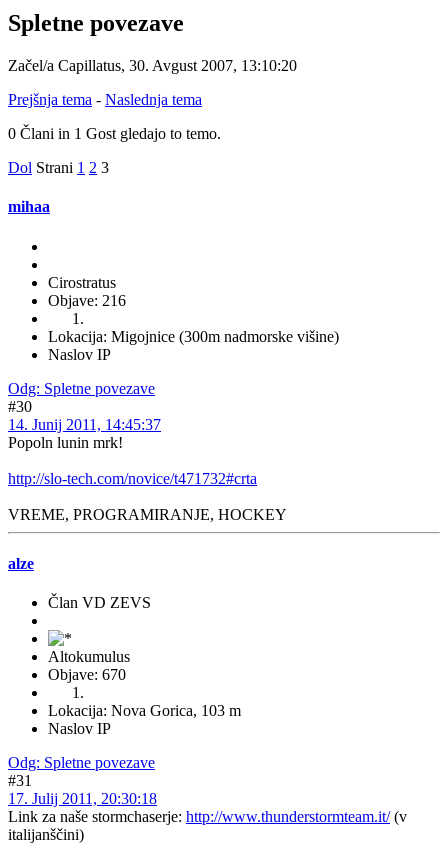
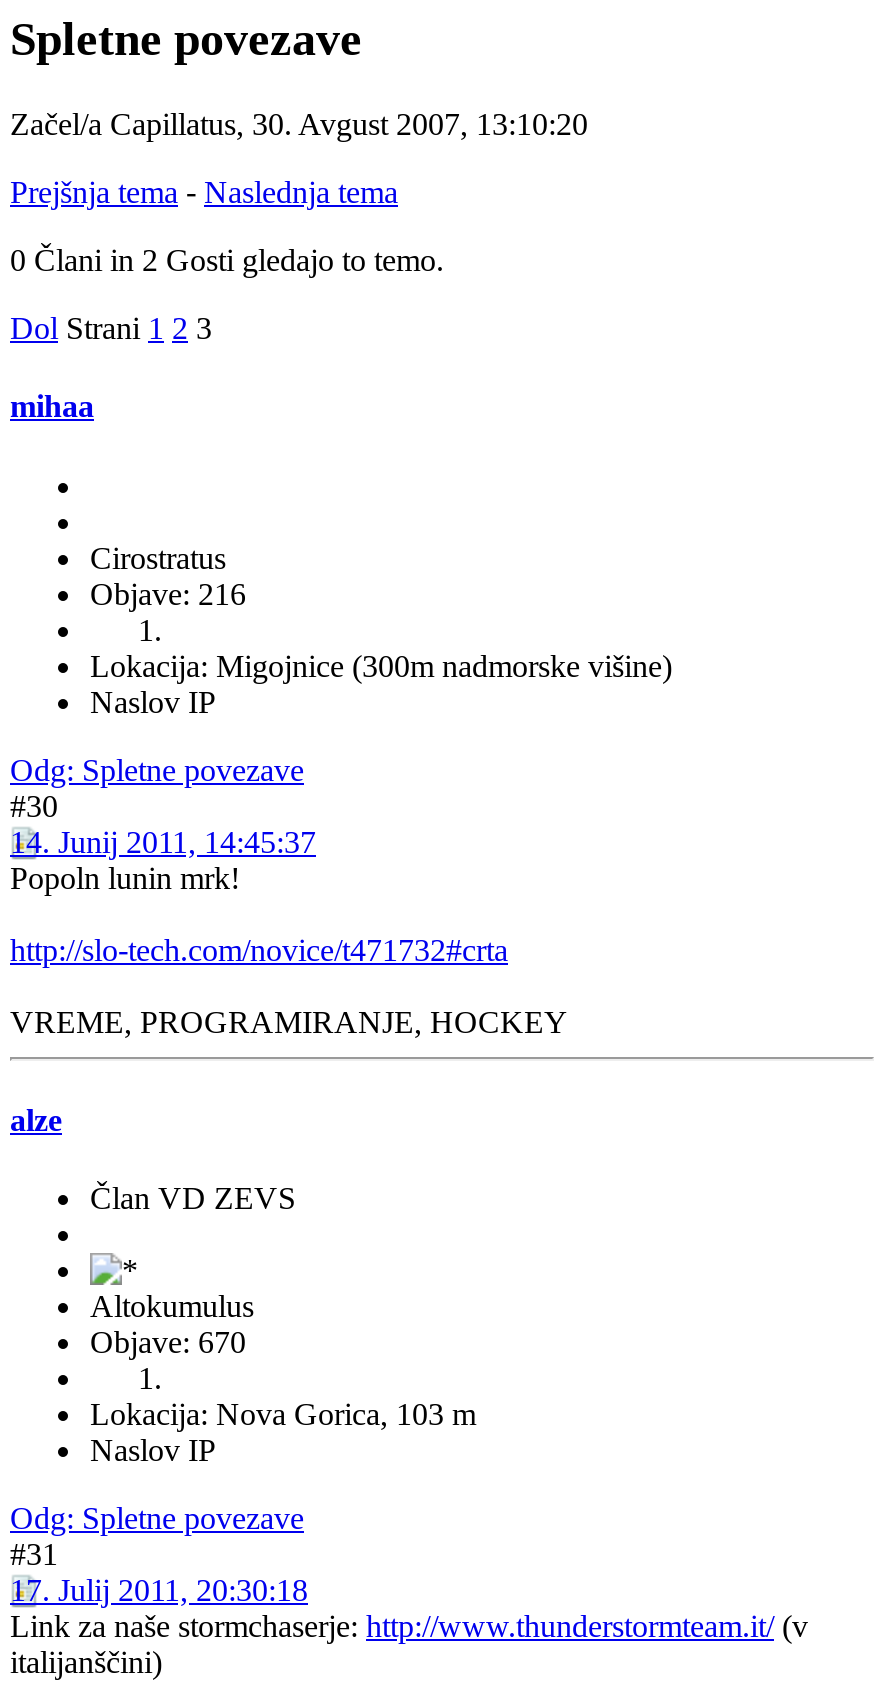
[8,125,221,142] 0 Člani in 1 Gost gledajo to temo. -> [10,243,444,277] 0 Člani in 2 Gosti gledajo to temo.

